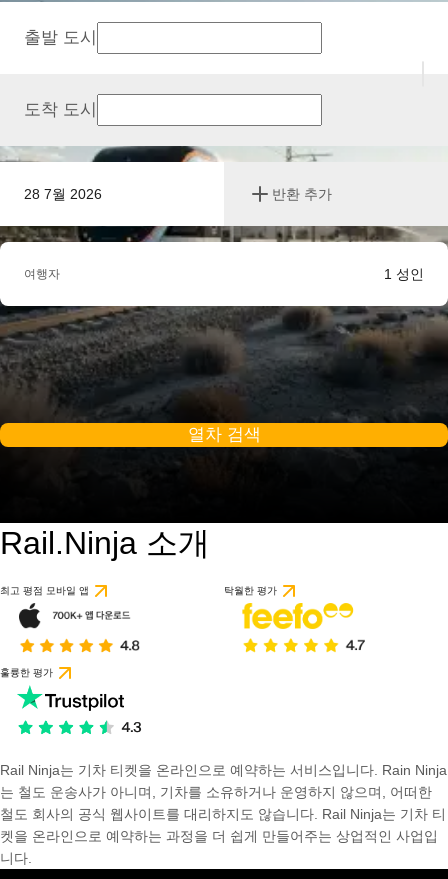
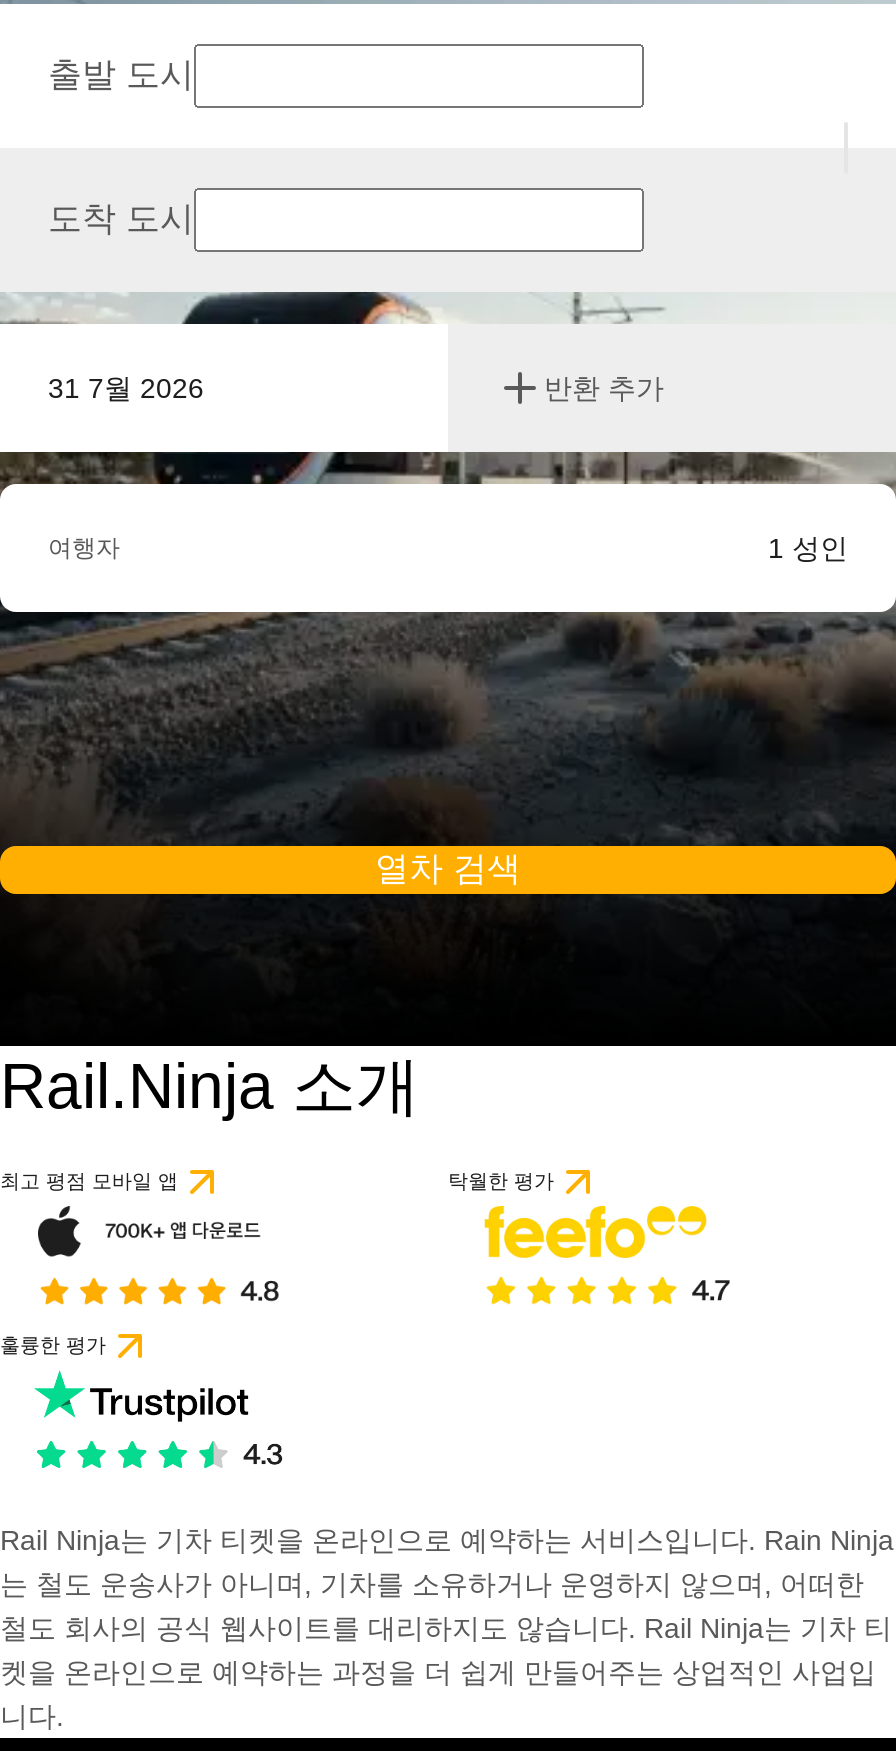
[24,186,102,202] 28 7월 2026 -> [48,372,204,404] 31 7월 2026

